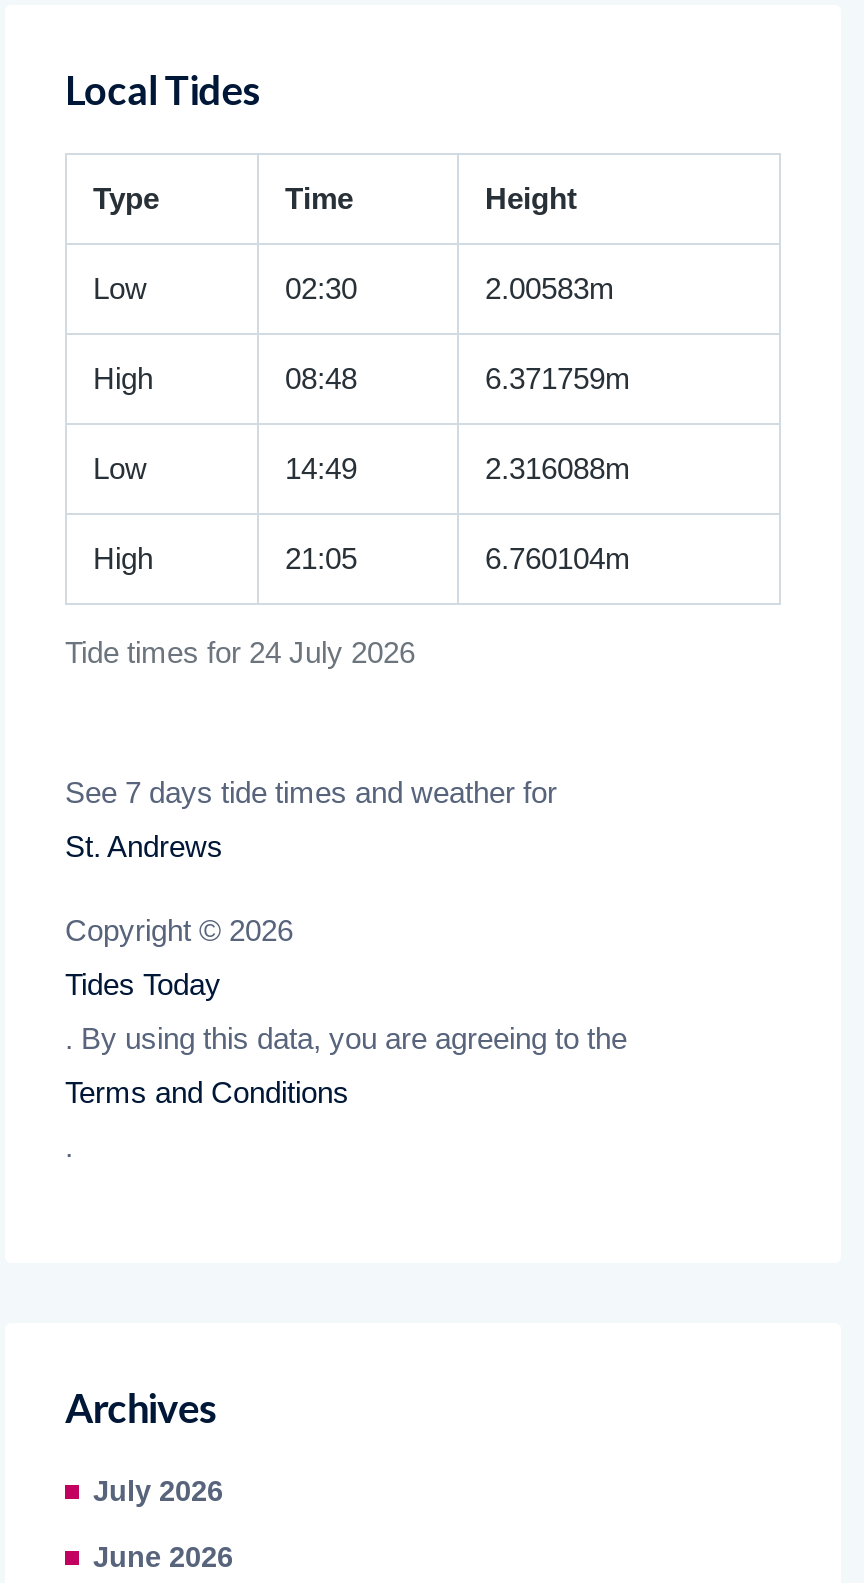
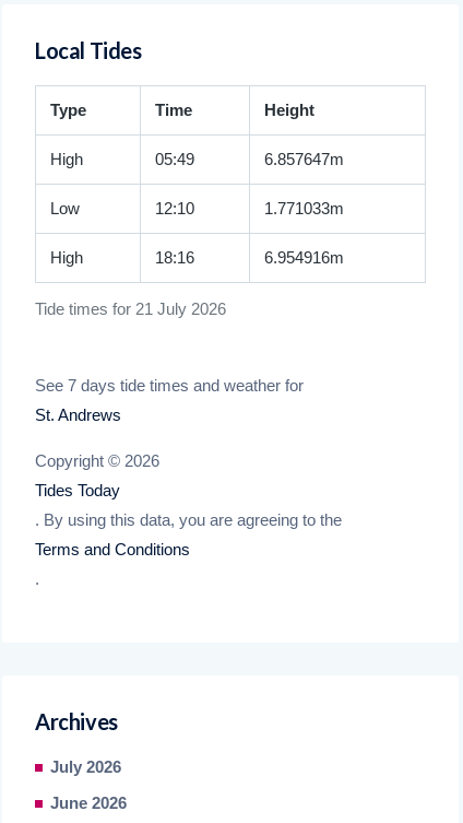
[93,271,615,305] Low | 02:30 | 2.00583m -> none
[285,361,631,395] 08:48 | 6.371759m -> [155,150,344,168] 05:49 | 6.857647m
[285,451,631,485] 14:49 | 2.316088m -> [155,199,344,217] 12:10 | 1.771033m
[285,541,631,575] 21:05 | 6.760104m -> [155,248,344,267] 18:16 | 6.954916m
[65,635,415,669] Tide times for 24 July 2026 -> [35,299,226,318] Tide times for 21 July 2026

